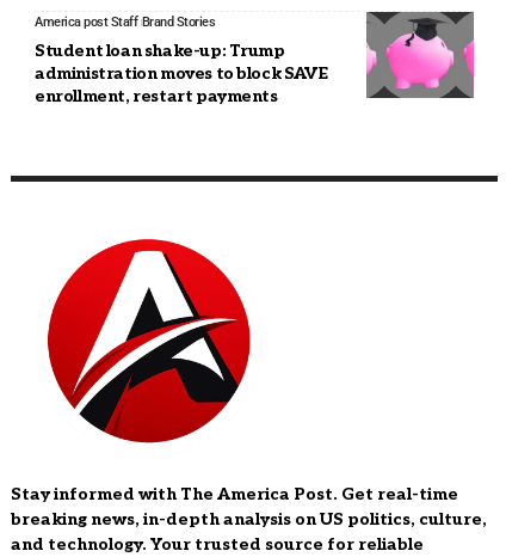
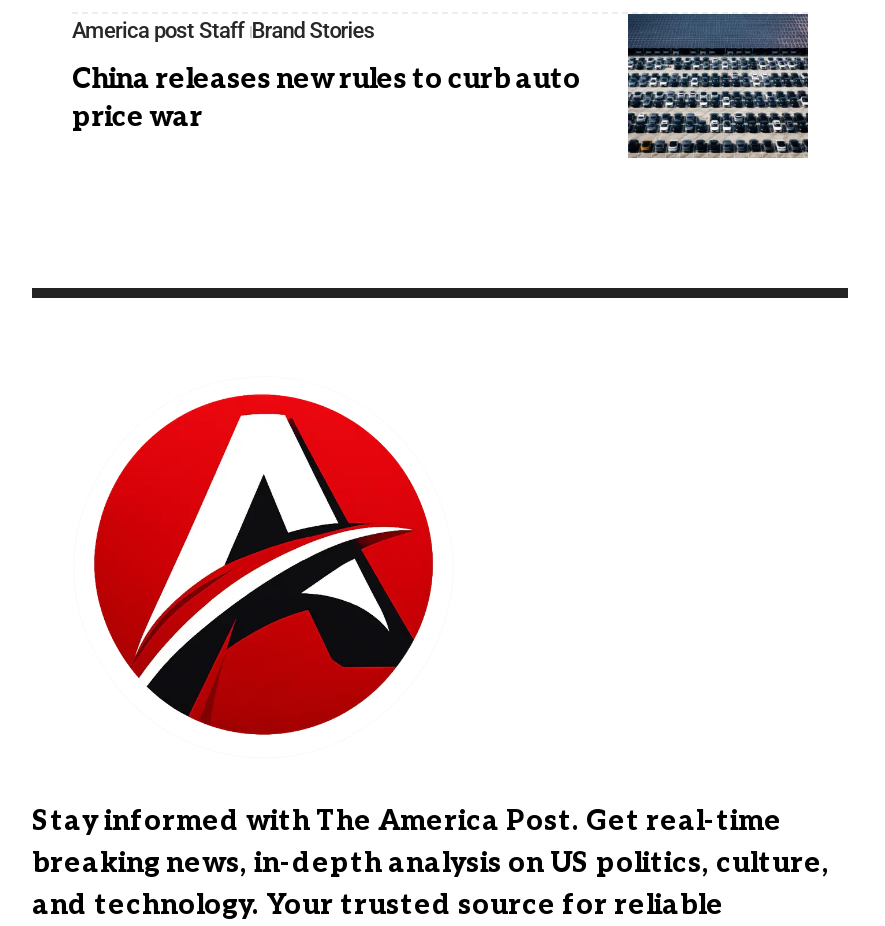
[35,12,475,106] [image] | Student loan shake-up: Trump | administration moves to block SAVE | enrollment, restart payments -> [72,14,810,158] [image] | China releases new rules to curb auto | price war

